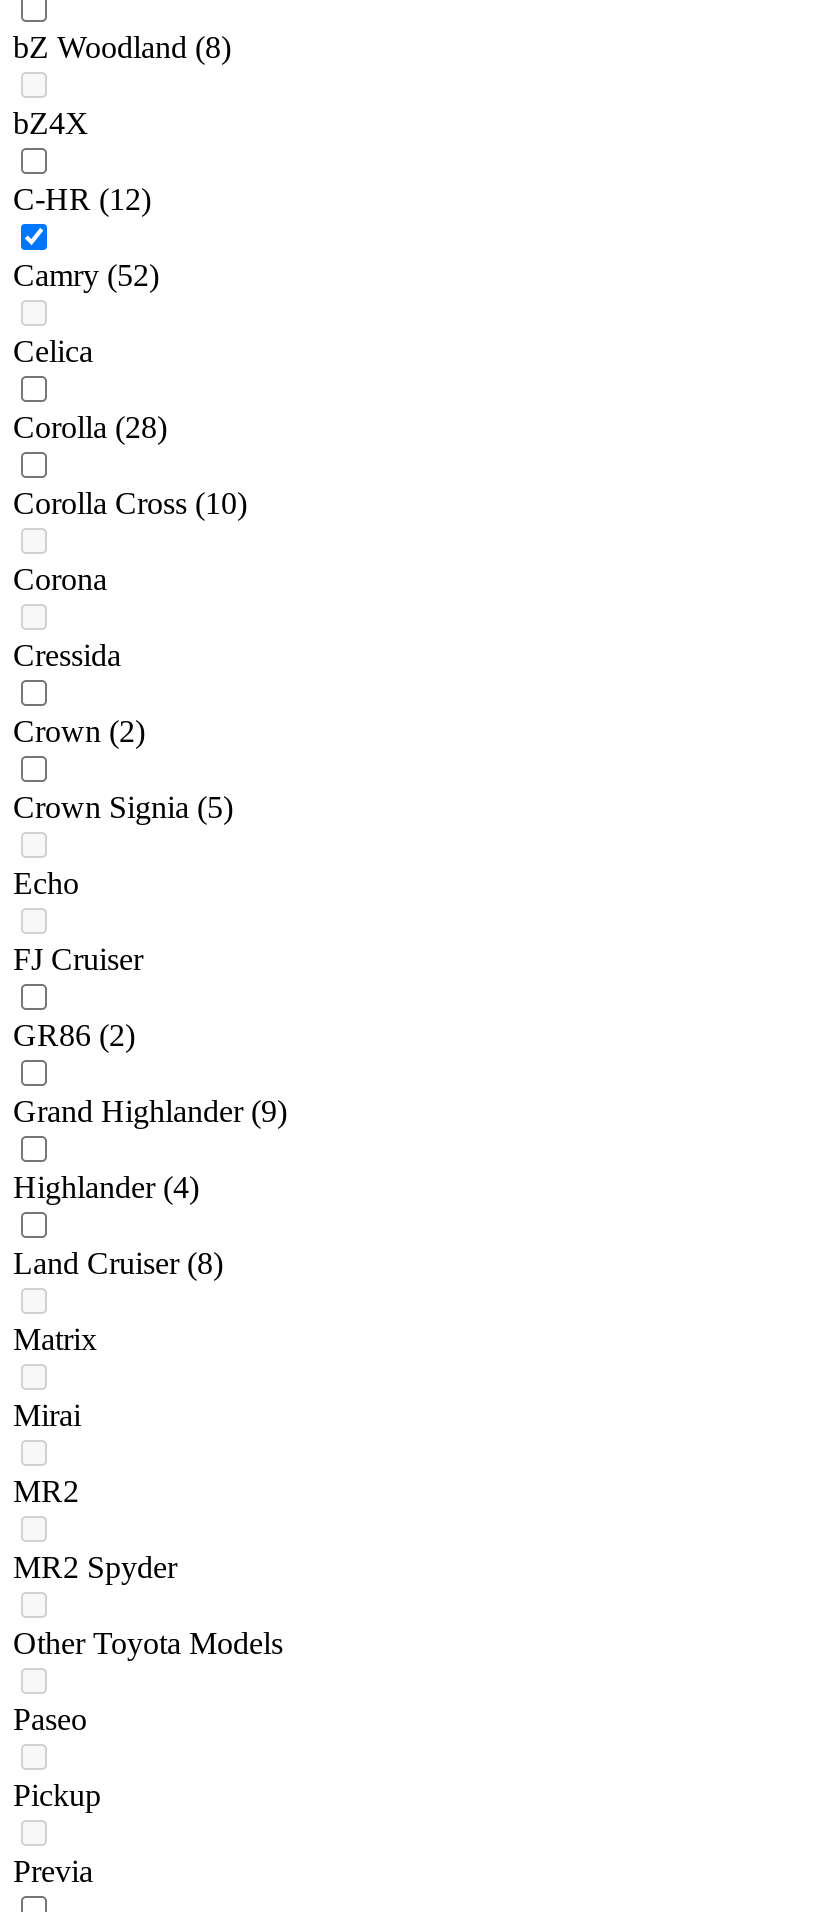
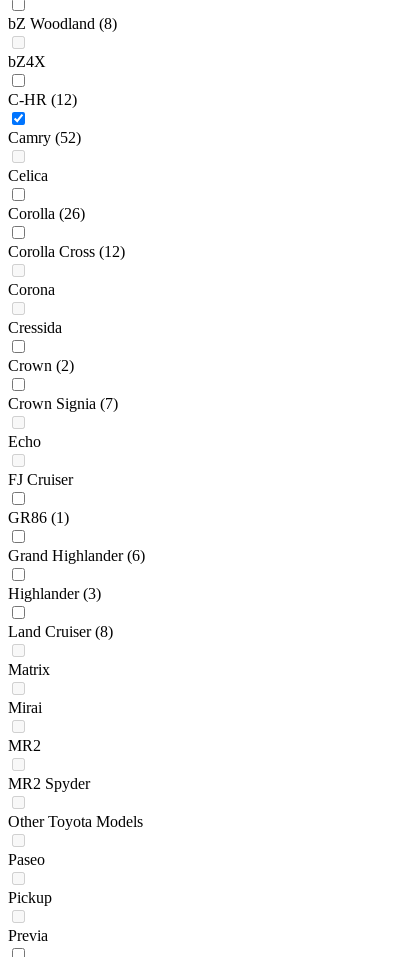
[13,411,167,445] Corolla (28) -> [8,205,85,222] Corolla (26)
[13,487,247,521] Corolla Cross (10) -> [8,243,125,260] Corolla Cross (12)
[13,791,233,825] Crown Signia (5) -> [8,395,118,412] Crown Signia (7)
[13,1019,135,1053] GR86 (2) -> [8,509,69,526] GR86 (1)
[13,1095,287,1129] Grand Highlander (9) -> [8,547,145,564] Grand Highlander (6)
[13,1171,199,1205] Highlander (4) -> [8,585,101,602] Highlander (3)

